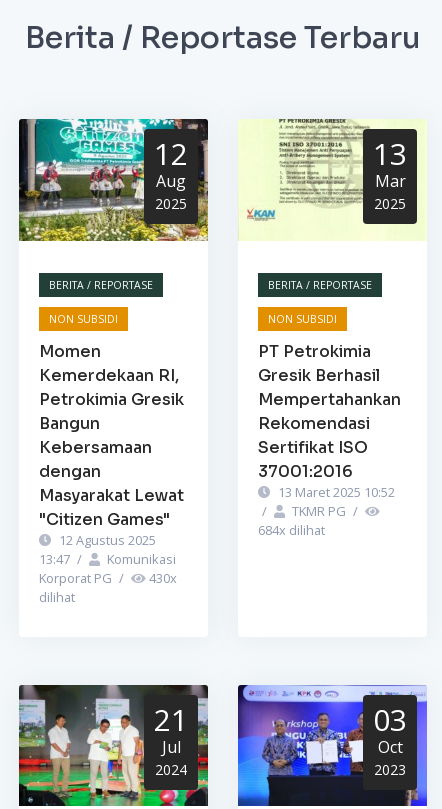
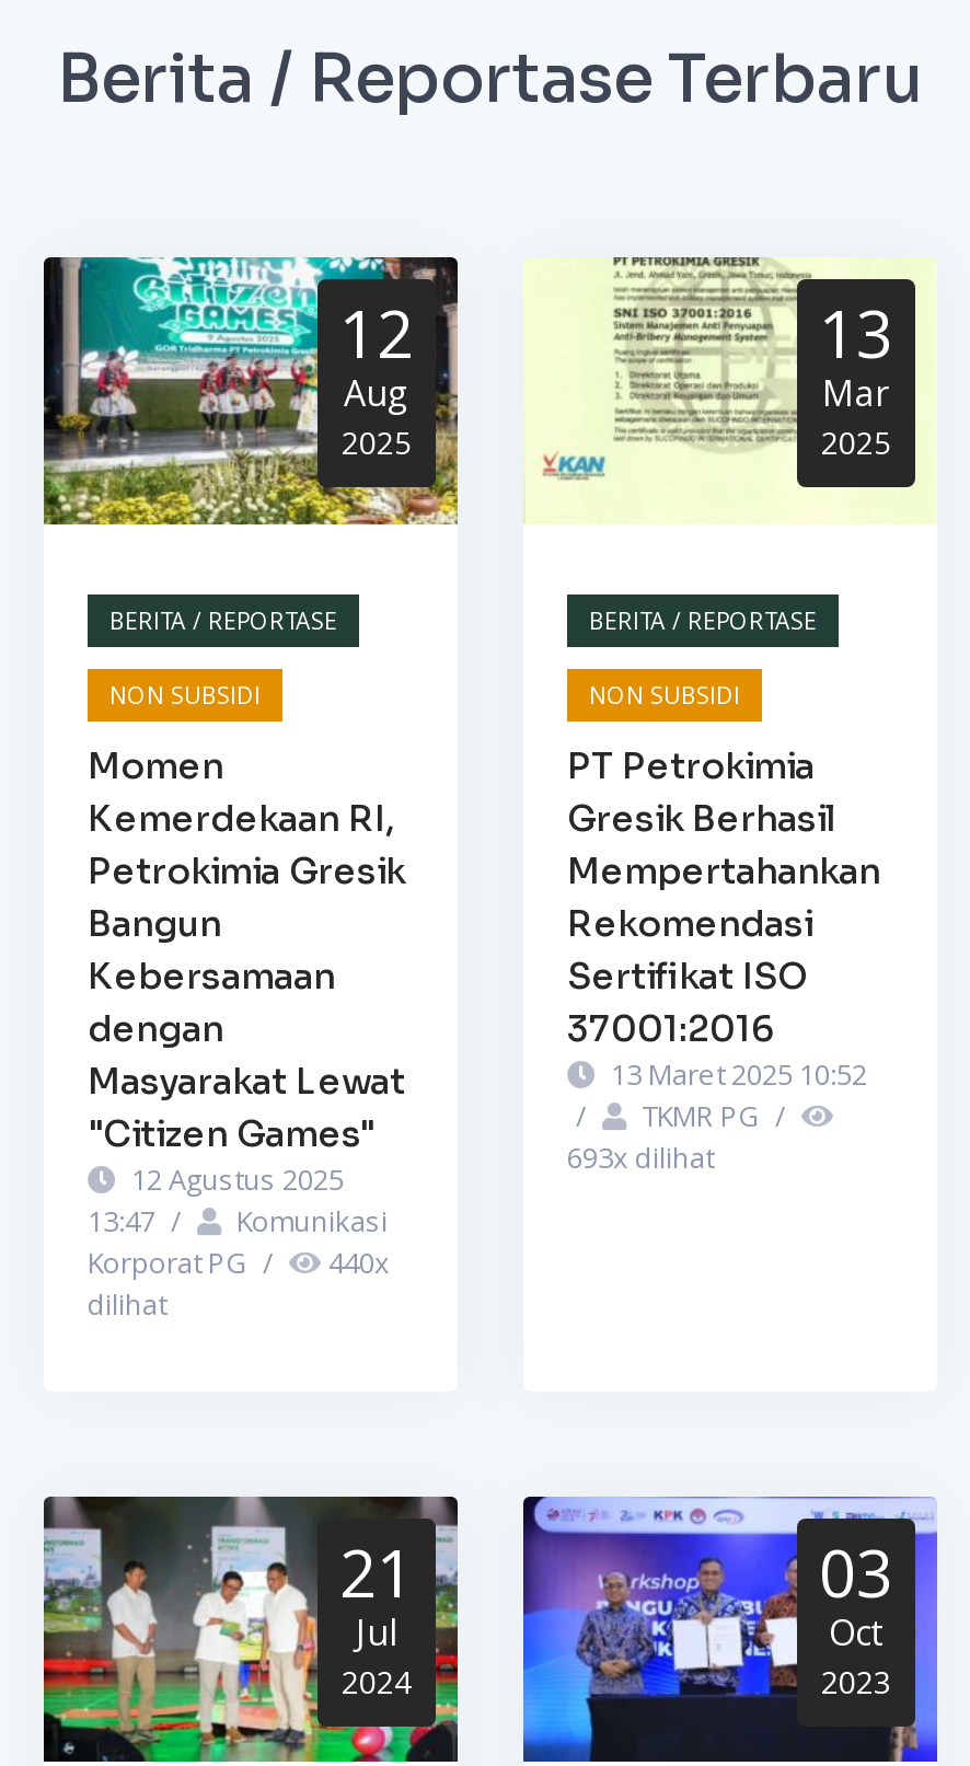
[258,520,325,538] 684x dilihat -> [567,1136,714,1176] 693x dilihat
[39,568,177,586] Korporat PG / 430x -> [88,1242,390,1281] Korporat PG / 440x

